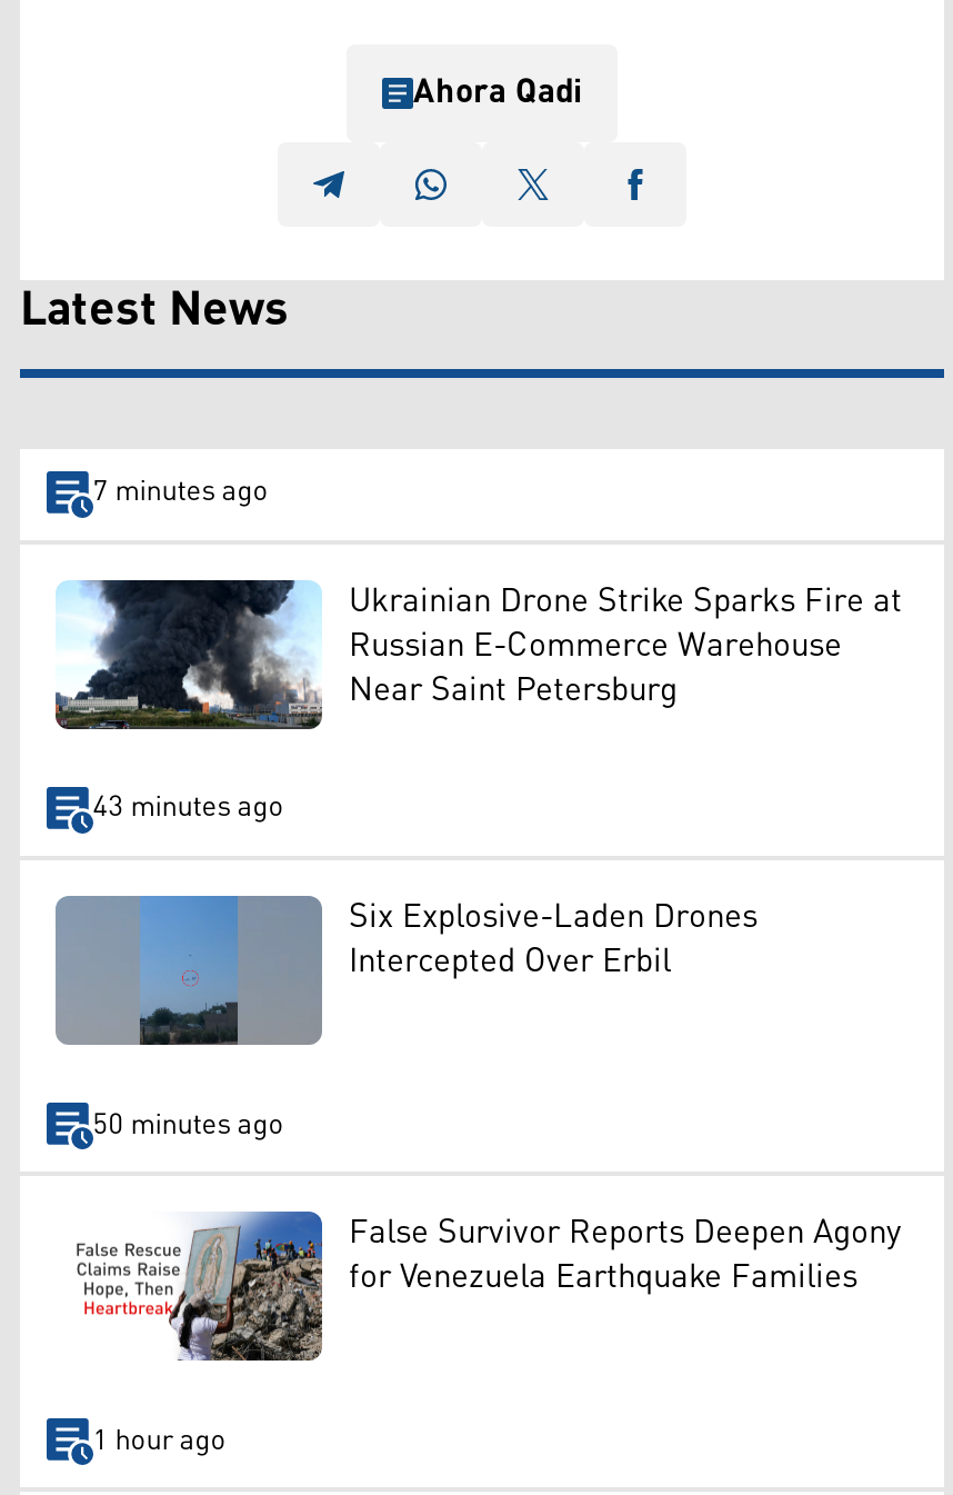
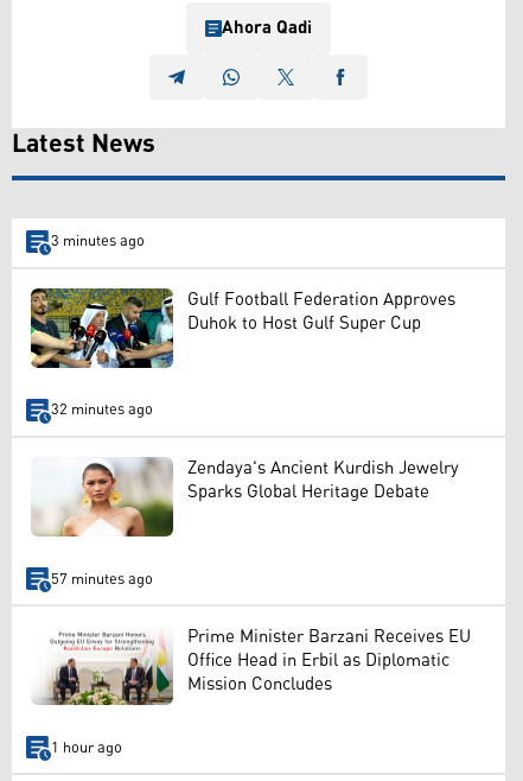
[93,465,268,521] 7 minutes ago -> [51,227,144,257] 3 minutes ago
[53,568,902,731] [image] | Ukrainian Drone Strike Sparks Fire at | Russian E-Commerce Warehouse | Near Saint Petersburg -> [30,282,455,369] [image] | Gulf Football Federation Approves | Duhok to Host Gulf Super Cup
[93,781,284,837] 43 minutes ago -> [51,396,153,425] 32 minutes ago
[53,884,758,1047] [image] | Six Explosive-Laden Drones | Intercepted Over Erbil -> [31,451,459,538] [image] | Zendaya's Ancient Kurdish Jewelry | Sparks Global Heritage Debate
[93,1097,284,1153] 50 minutes ago -> [51,565,153,594] 57 minutes ago
[62,1200,902,1363] [image] | False Survivor Reports Deepen Agony | for Venezuela Earthquake Families -> [33,619,471,706] [image] | Prime Minister Barzani Receives EU | Office Head in Erbil as Diplomatic | Mission Concludes

